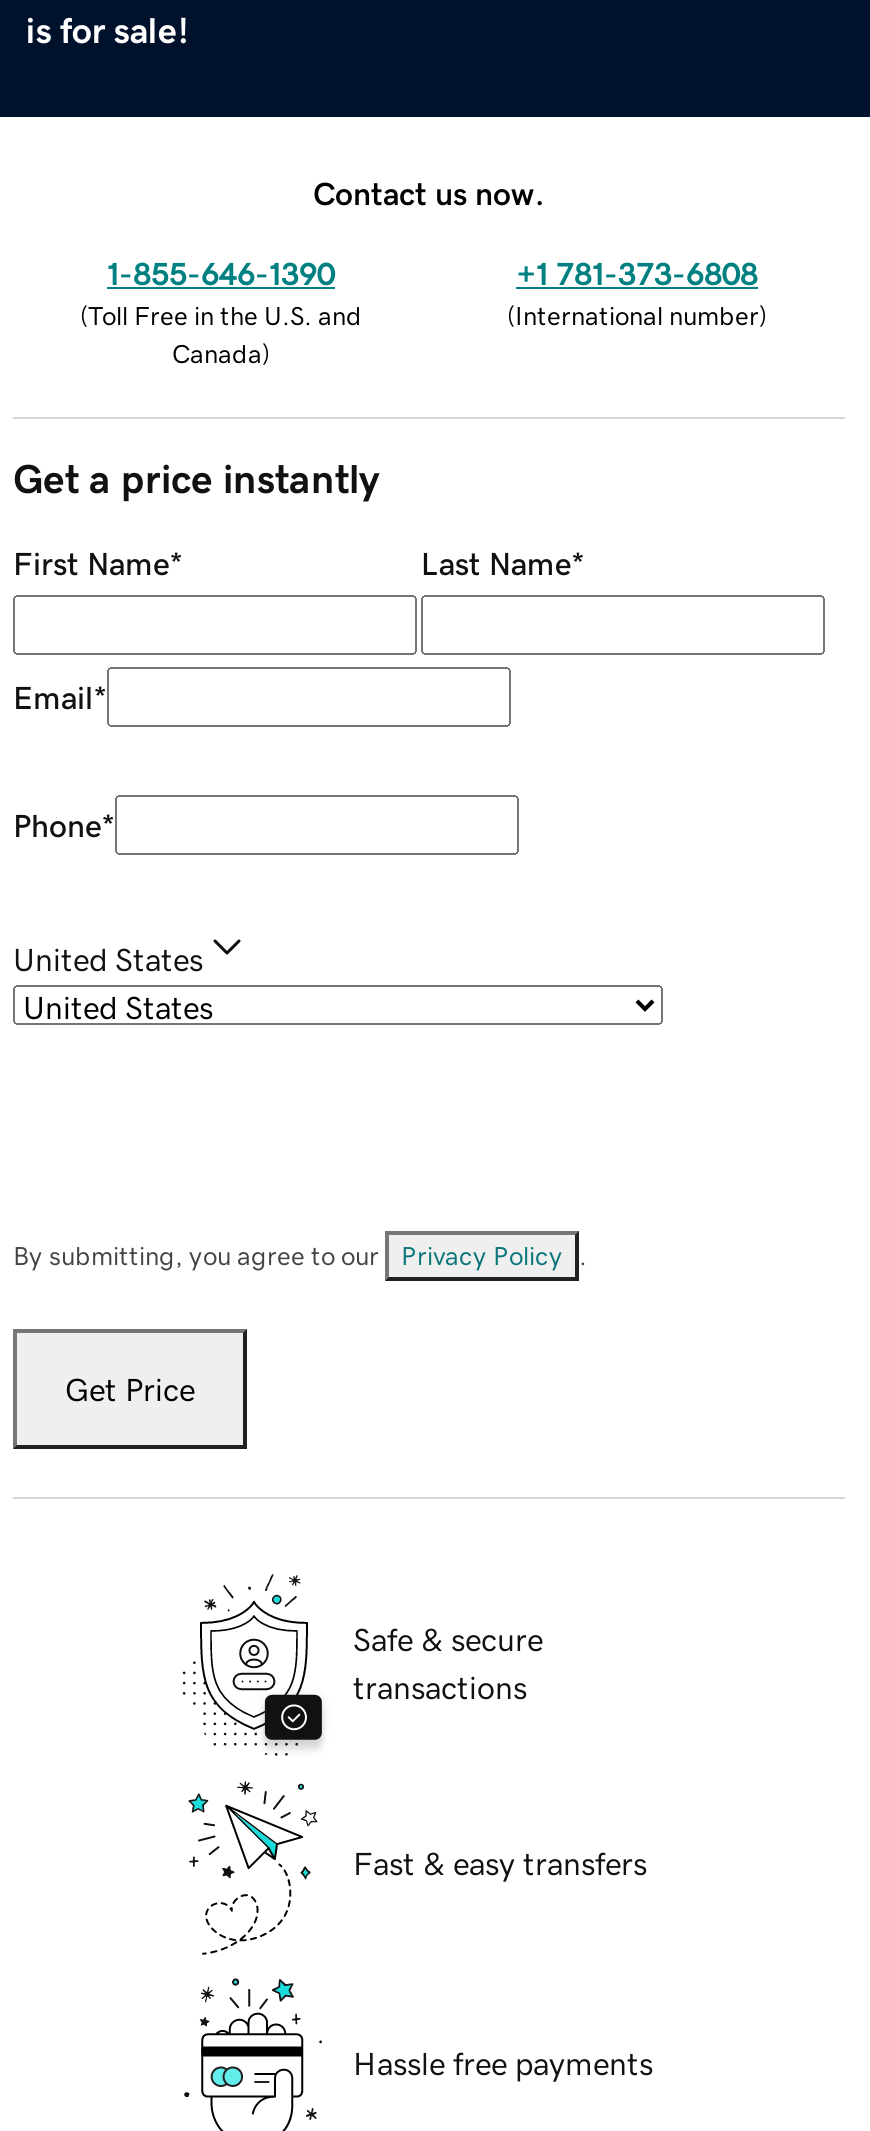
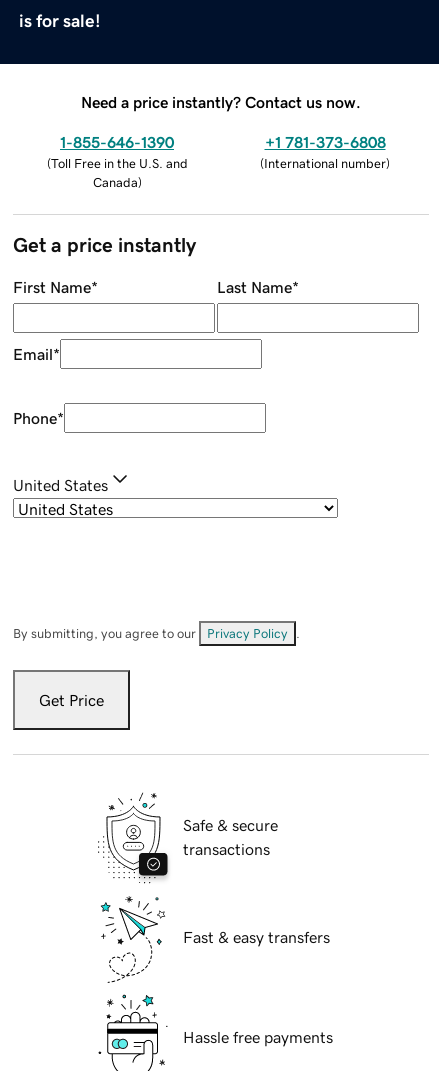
[313,176,545,208] Contact us now. -> [81,94,361,110] Need a price instantly? Contact us now.

